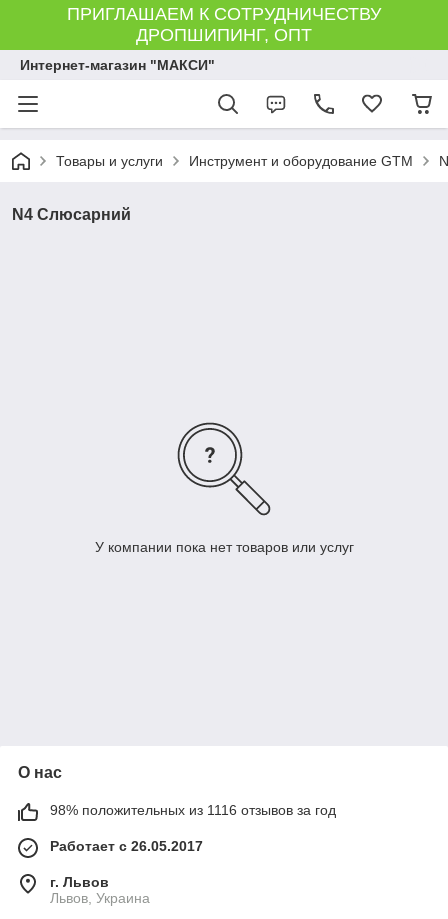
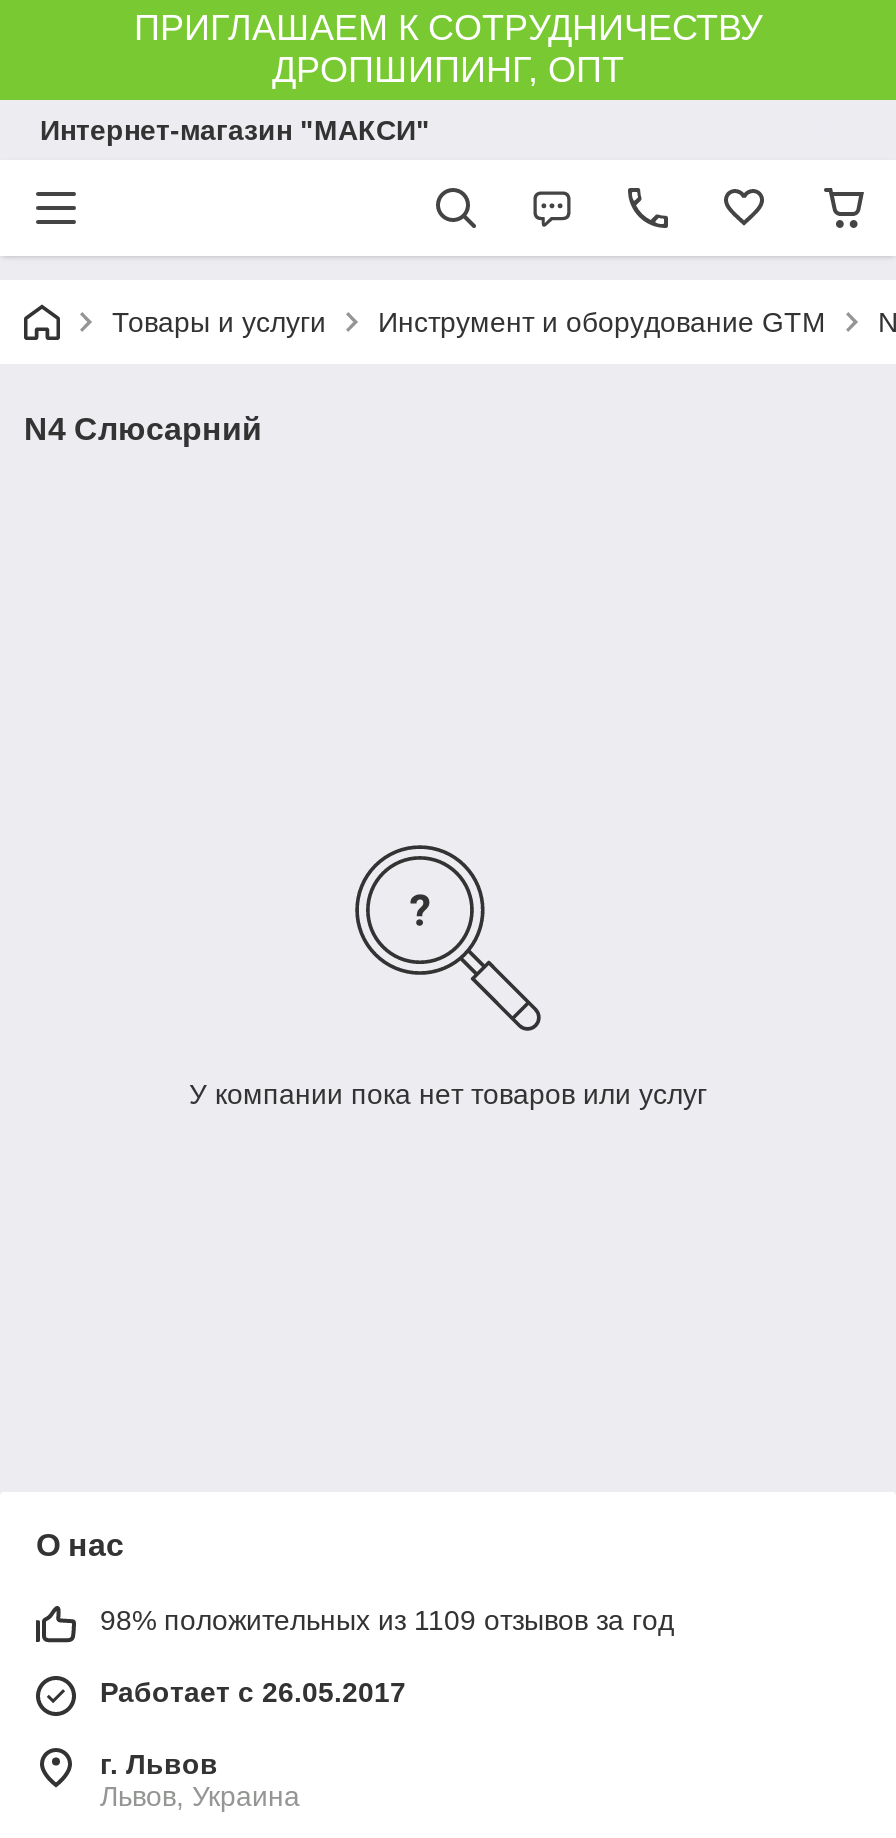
[50,802,336,818] 98% положительных из 1116 отзывов за год -> [100,1605,674,1637] 98% положительных из 1109 отзывов за год

